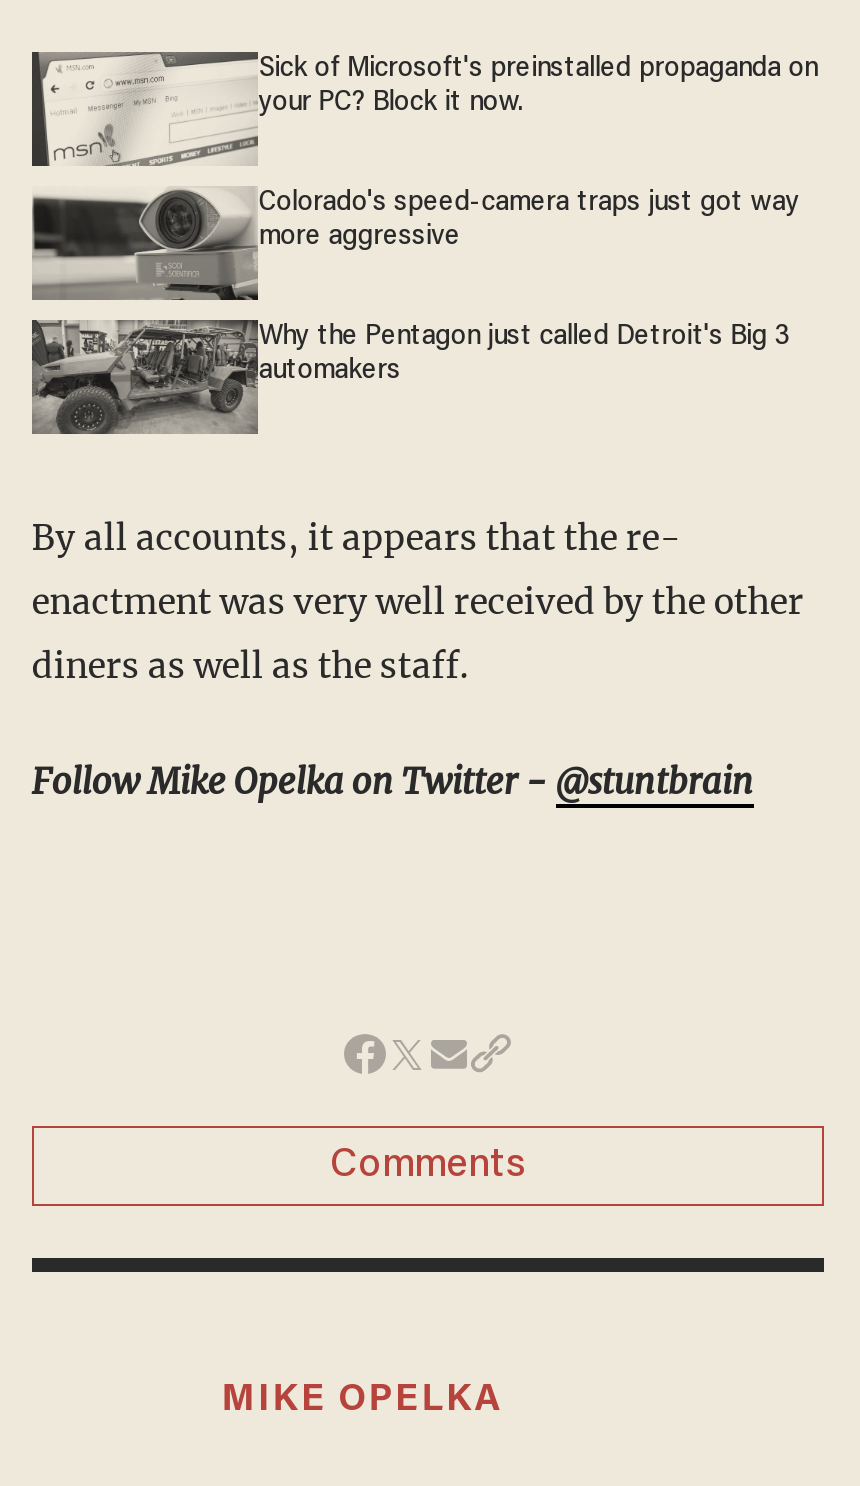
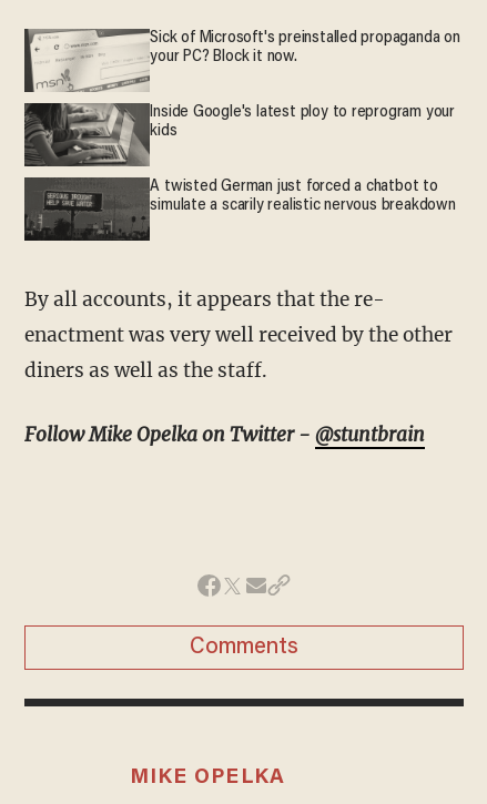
[32,186,799,300] [image] | Colorado's speed-camera traps just got way | more aggressive -> [23,102,455,166] [image] | Inside Google's latest ploy to reprogram your | kids
[30,320,790,436] [image] | Why the Pentagon just called Detroit's Big 3 | automakers -> [24,176,456,242] [image] | A twisted German just forced a chatbot to | simulate a scarily realistic nervous breakdown

